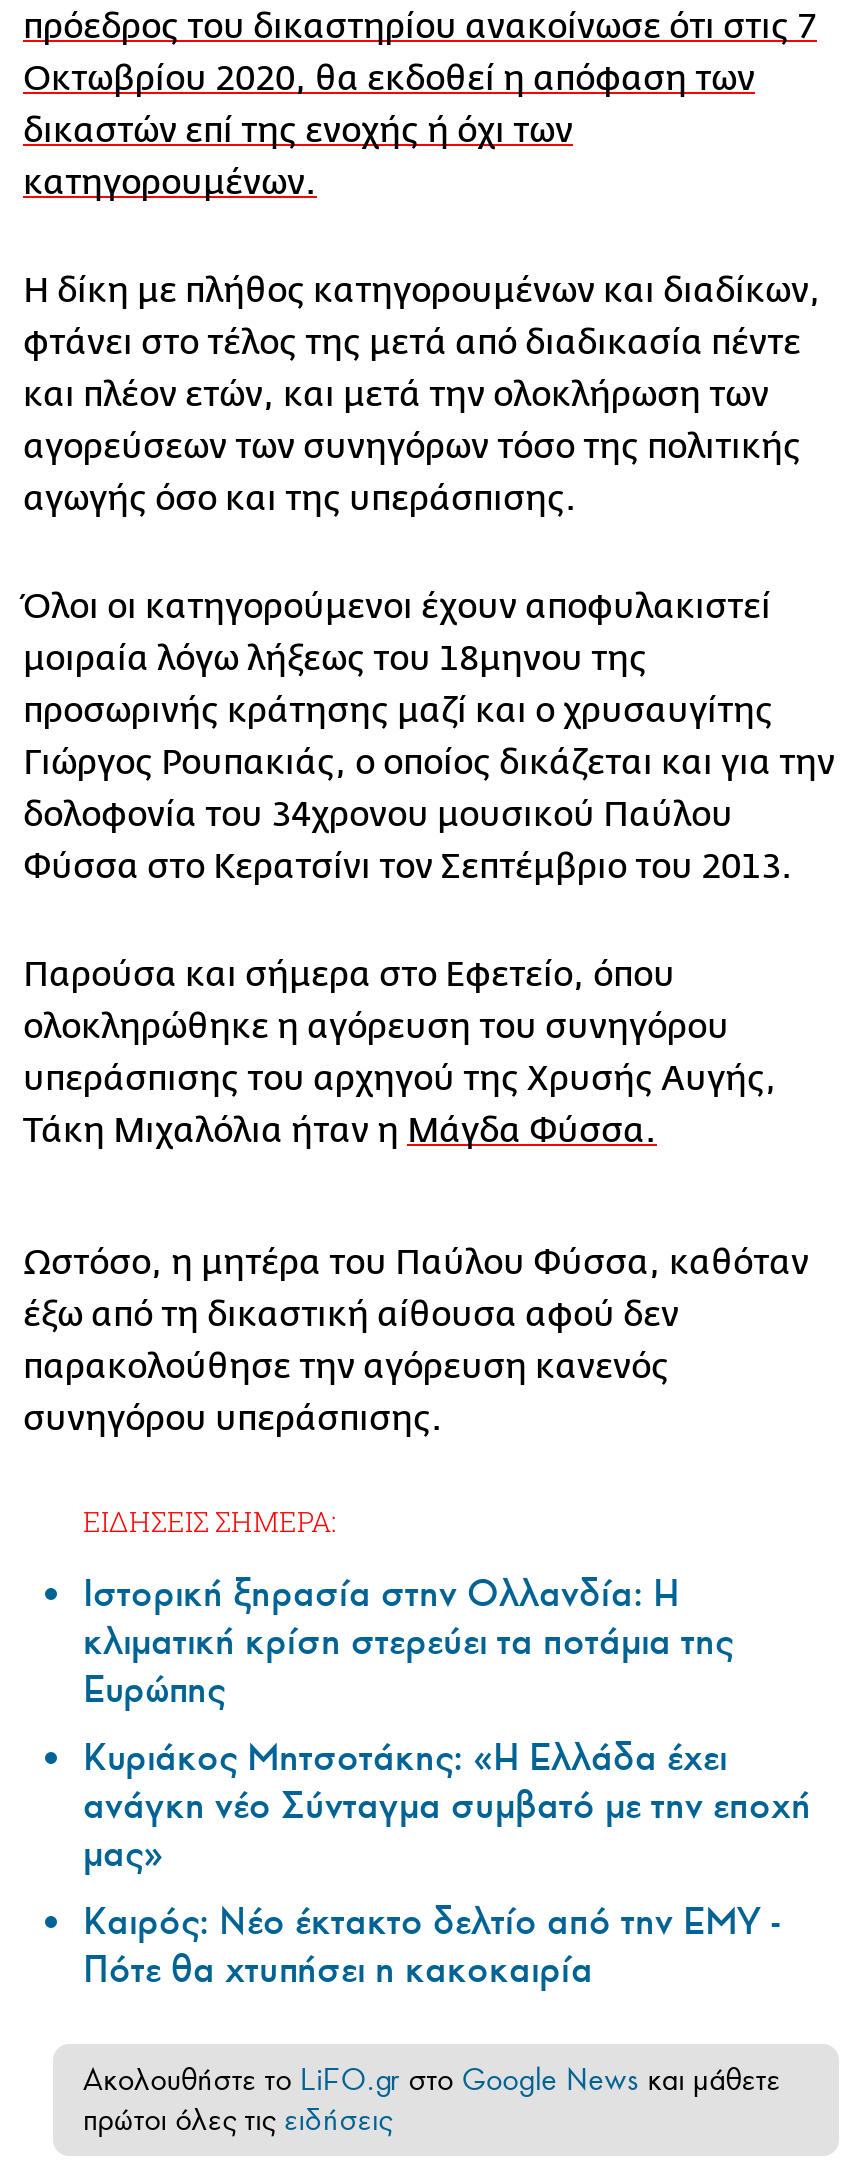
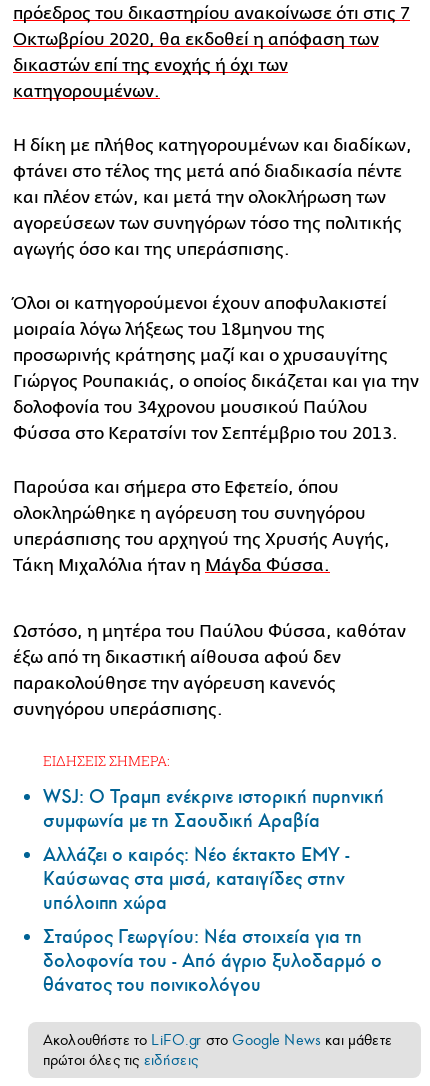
[83,1569,811,1993] Ιστορική ξηρασία στην Ολλανδία: Η | κλιματική κρίση στερεύει τα ποτάμια της | Ευρώπης | Κυριάκος Μητσοτάκης: «Η Ελλάδα έχει | ανάγκη νέο Σύνταγμα συμβατό με την εποχή | μας» | Καιρός: Νέο έκτακτο δελτίο από την ΕΜΥ - | Πότε θα χτυπήσει η κακοκαιρία -> [43,785,384,997] WSJ: Ο Τραμπ ενέκρινε ιστορική πυρηνική | συμφωνία με τη Σαουδική Αραβία | Αλλάζει ο καιρός: Νέο έκτακτο ΕΜΥ - | Καύσωνας στα μισά, καταιγίδες στην | υπόλοιπη χώρα | Σταύρος Γεωργίου: Νέα στοιχεία για τη | δολοφονία του - Από άγριο ξυλοδαρμό ο | θάνατος του ποινικολόγου

